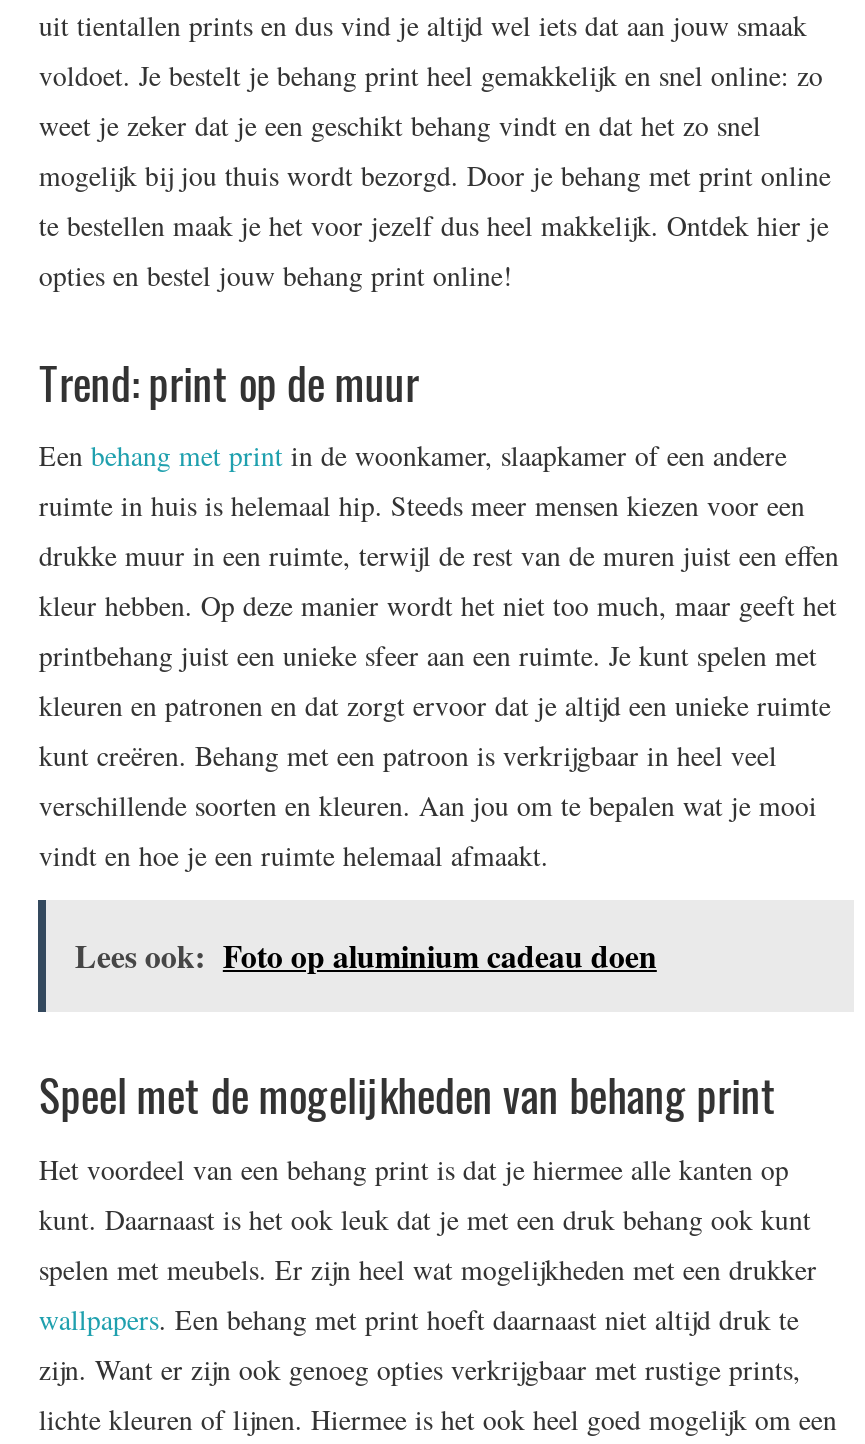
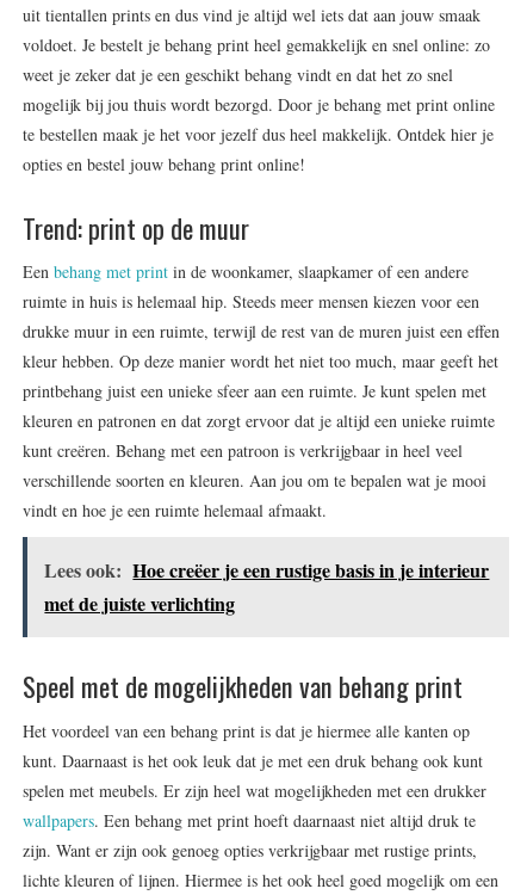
[75,933,657,979] Lees ook: Foto op aluminium cadeau doen -> [45,557,489,618] Lees ook: Hoe creëer je een rustige basis in je interieur | met de juiste verlichting

